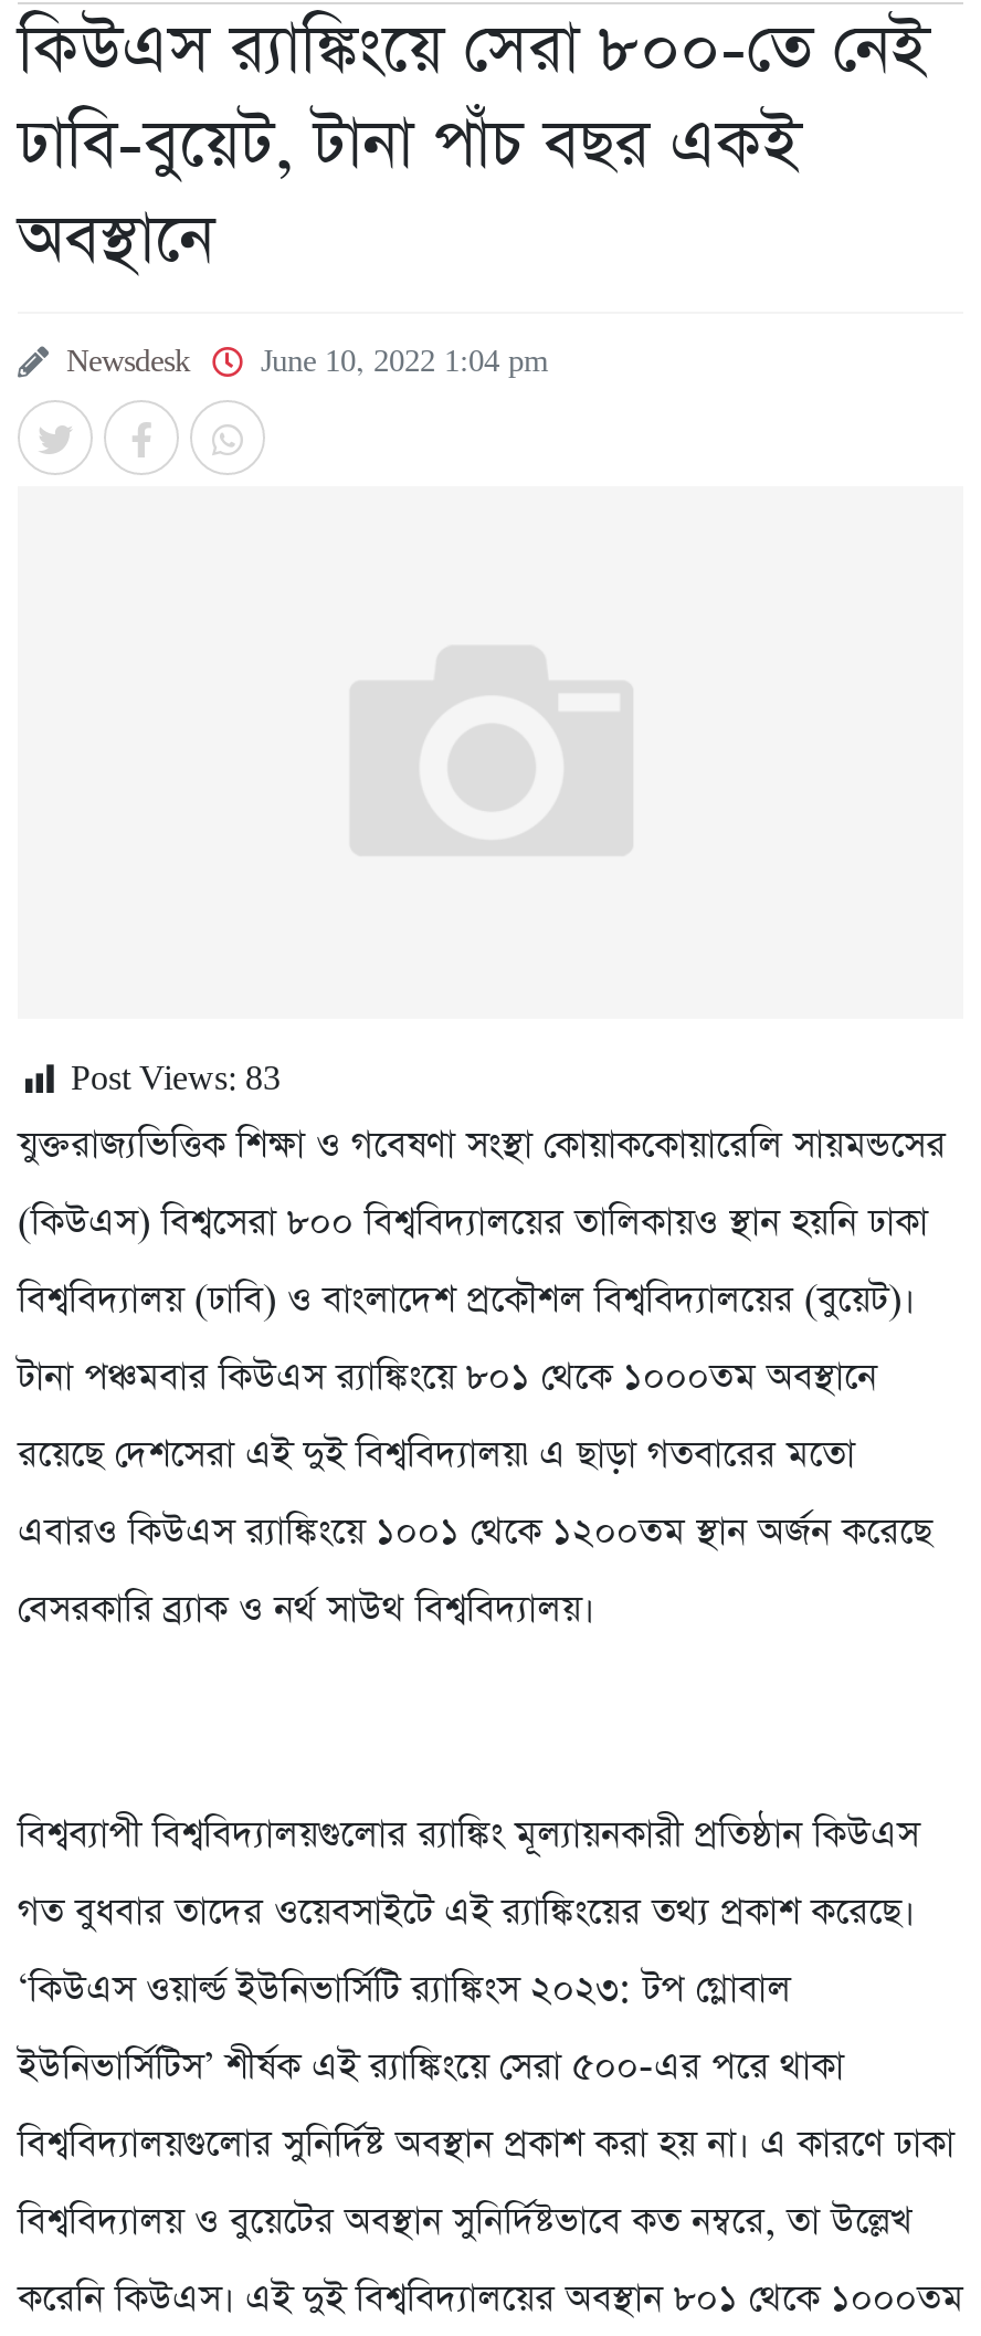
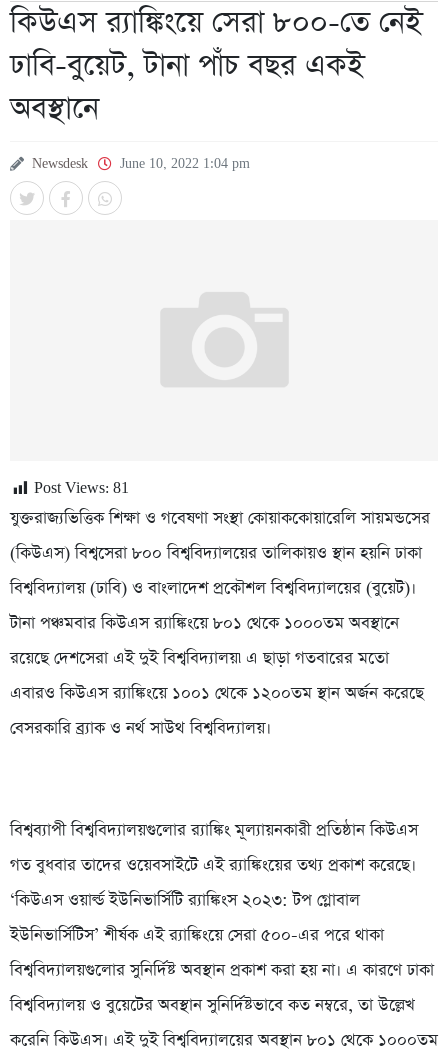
[71,1059,281,1101] Post Views: 83 -> [34,479,129,498] Post Views: 81

